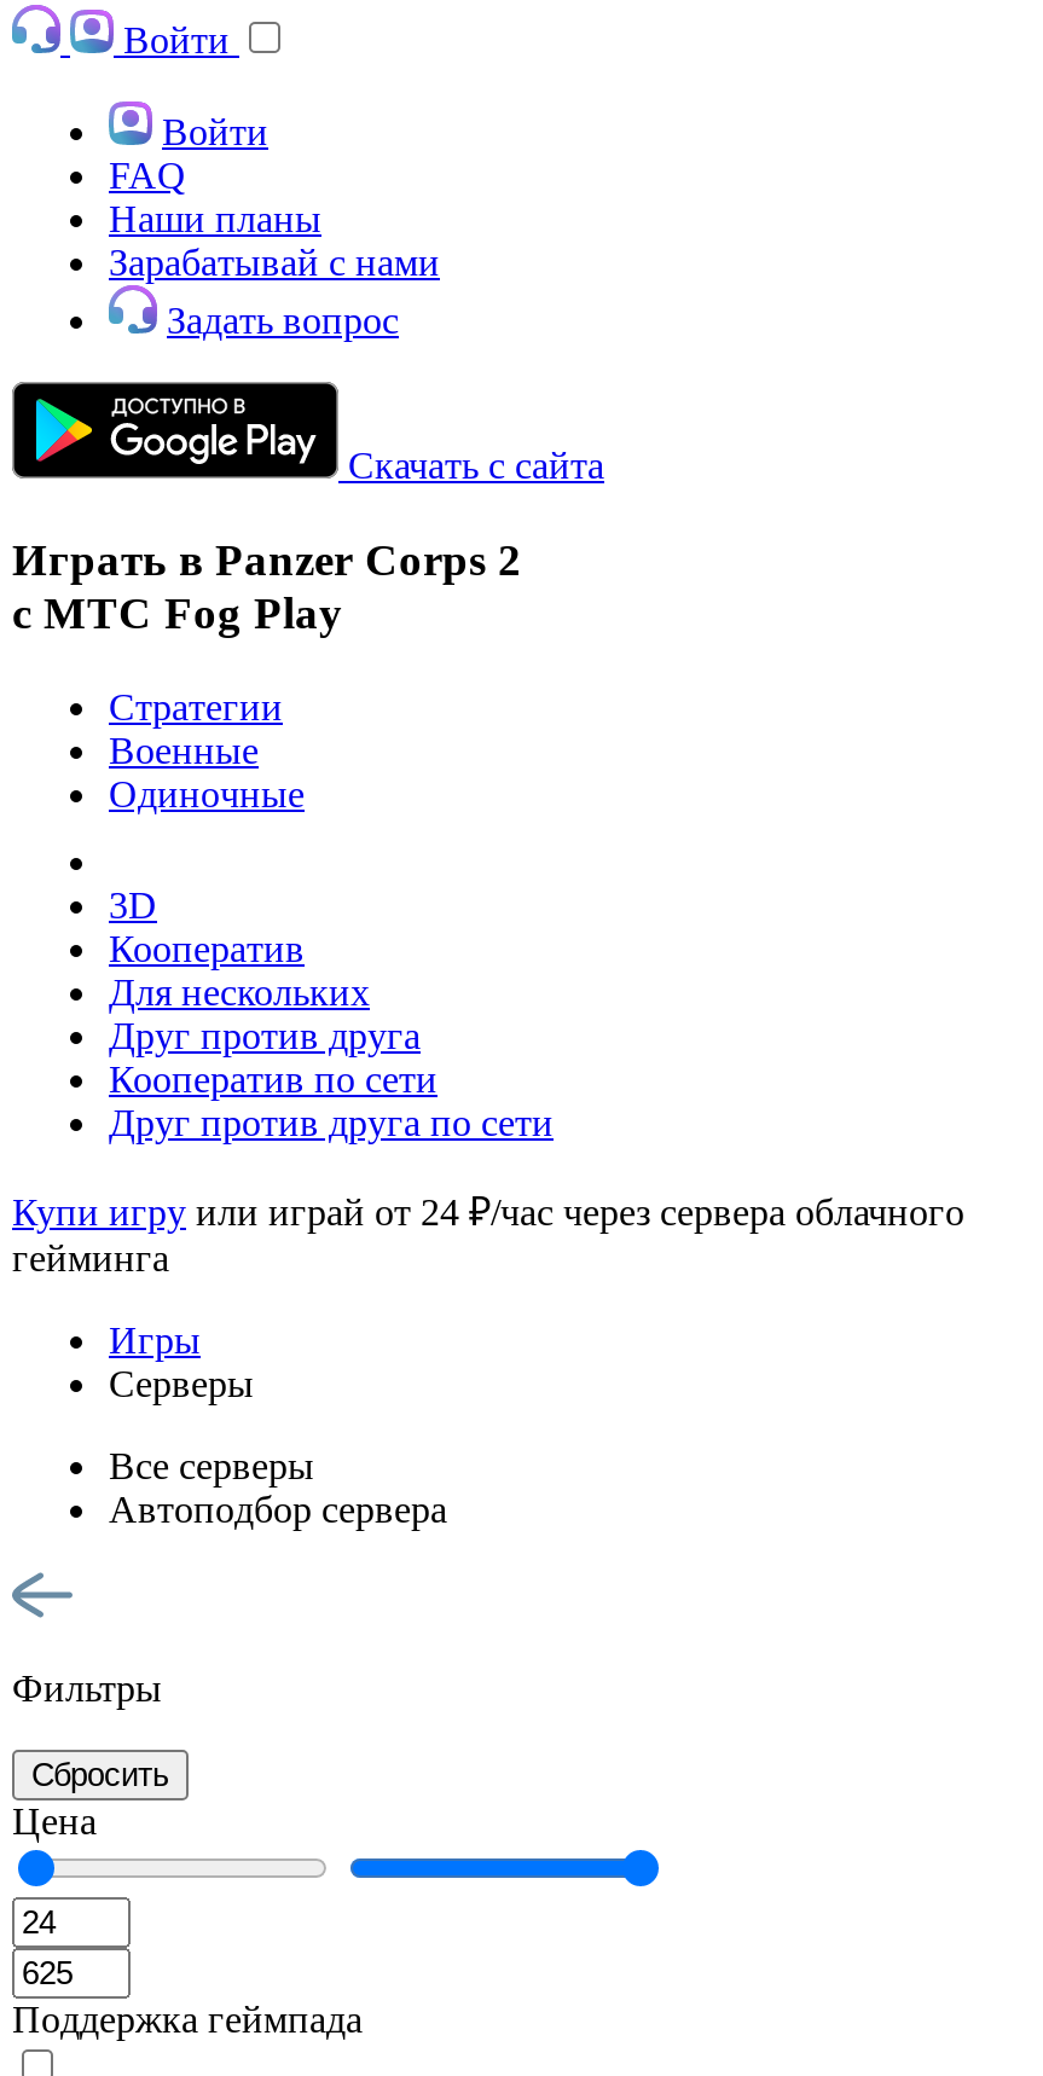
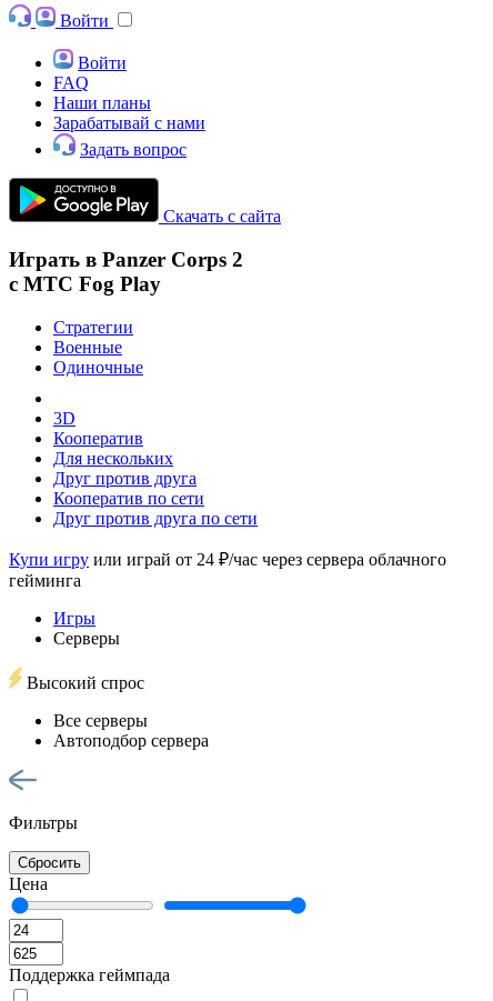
none -> [22,673,144,692] Высокий спрос

